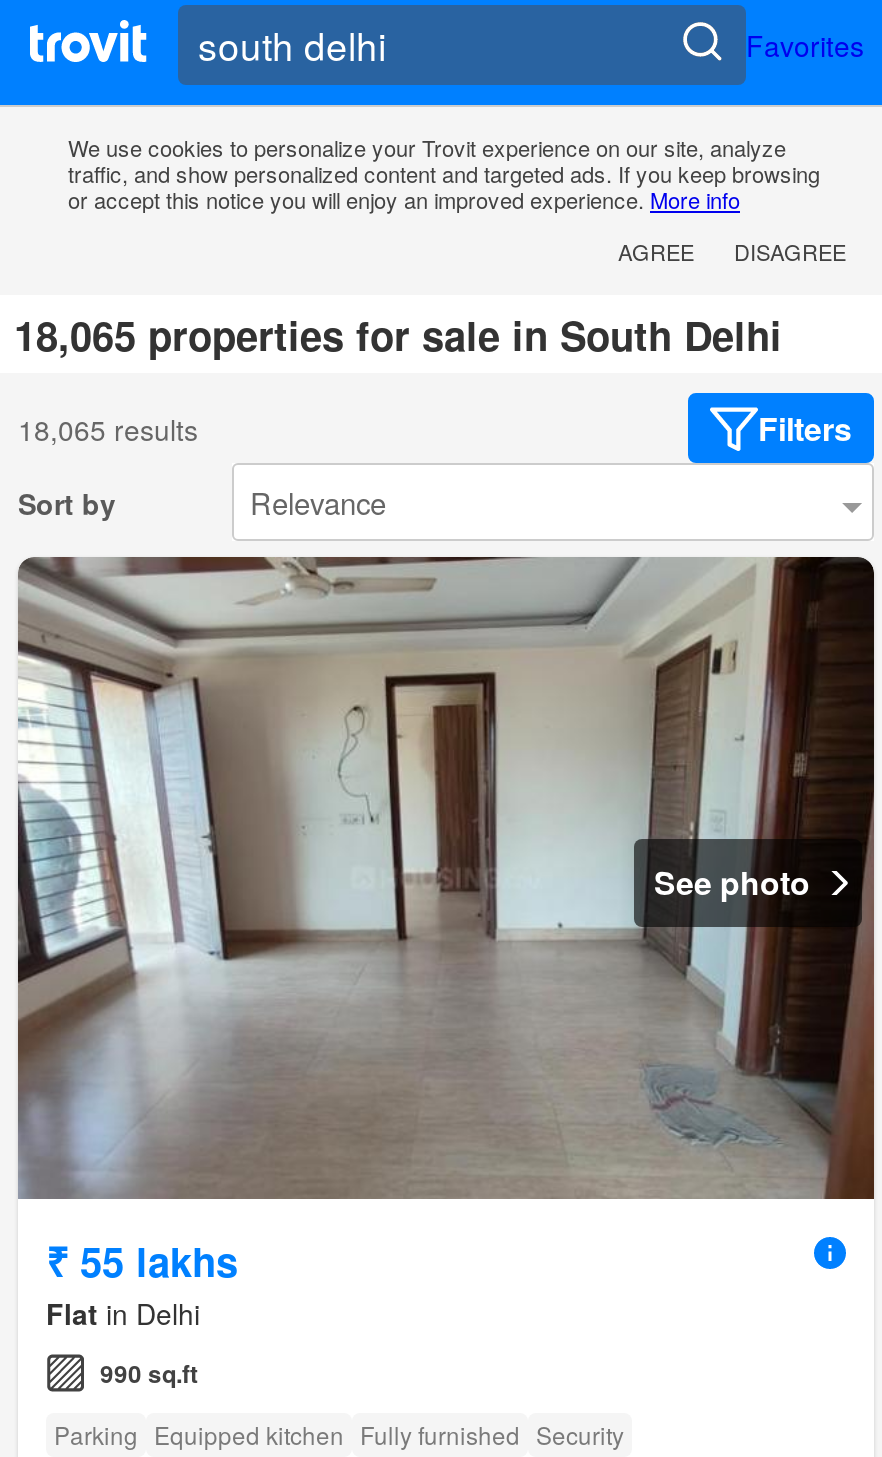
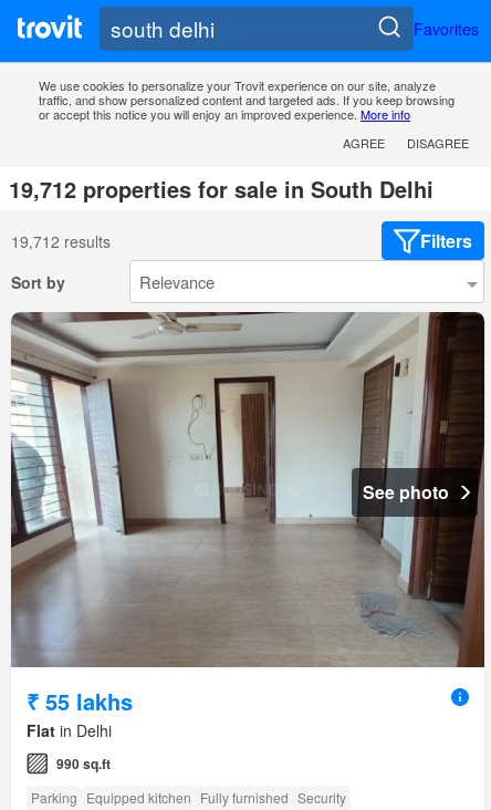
[14,306,782,364] 18,065 properties for sale in South Delhi -> [9,173,433,205] 19,712 properties for sale in South Delhi
[18,409,198,449] 18,065 results -> [11,230,111,252] 19,712 results

